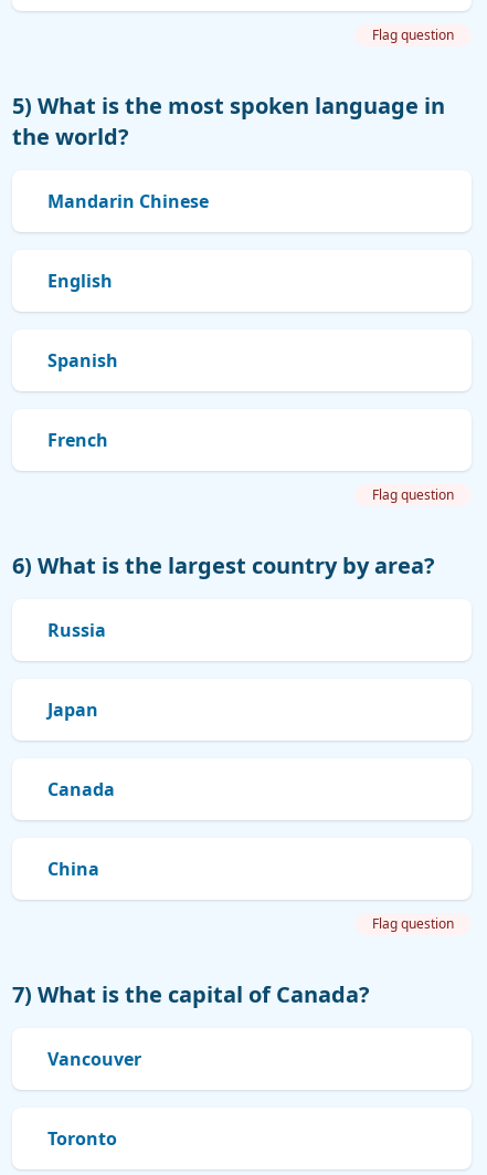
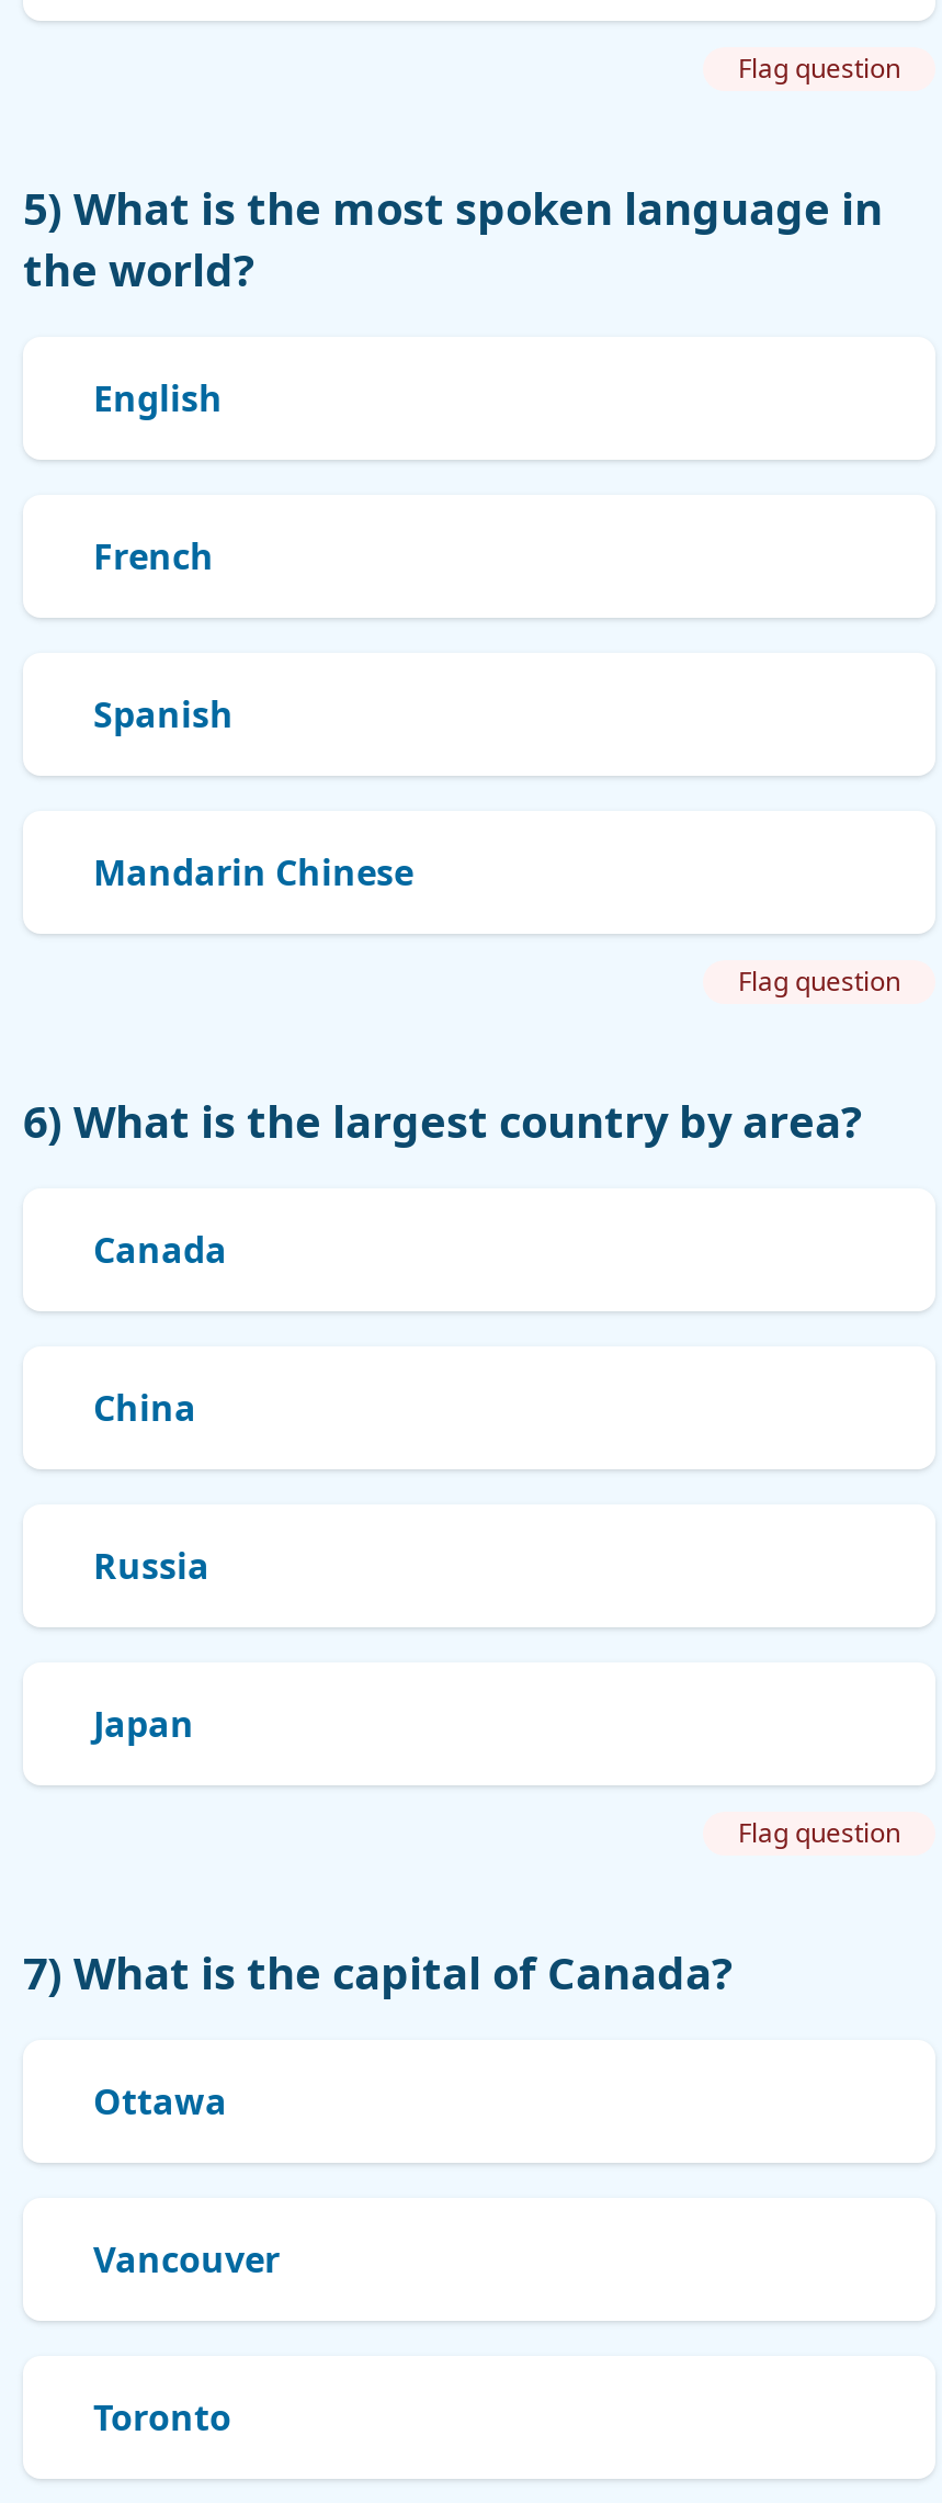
moved [47,189,209,213] -> [93,848,413,897]: Mandarin Chinese
moved [47,269,118,452] -> [93,374,234,739]: English | Spanish | French
moved [47,618,106,722] -> [93,1542,209,1748]: Russia | Japan
moved [47,777,115,881] -> [93,1226,227,1432]: Canada | China
none -> [93,2077,227,2126] Ottawa

